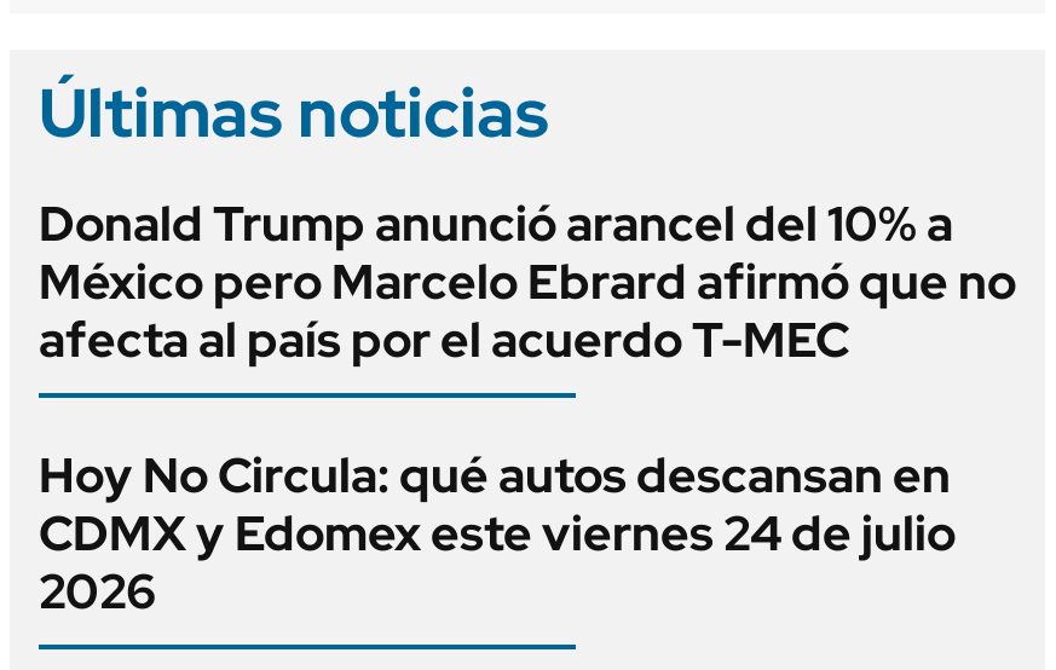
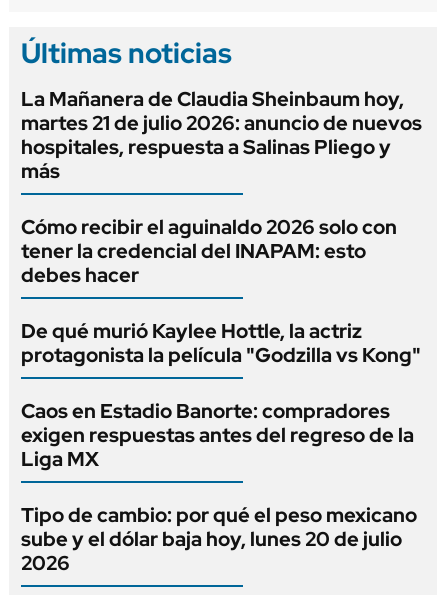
[39,194,1016,566] Donald Trump anunció arancel del 10% a | México pero Marcelo Ebrard afirmó que no | afecta al país por el acuerdo T-MEC | Hoy No Circula: qué autos descansan en | CDMX y Edomex este viernes 24 de julio -> [21,86,422,552] La Mañanera de Claudia Sheinbaum hoy, | martes 21 de julio 2026: anuncio de nuevos | hospitales, respuesta a Salinas Pliego y | más | Cómo recibir el aguinaldo 2026 solo con | tener la credencial del INAPAM: esto | debes hacer | De qué murió Kaylee Hottle, la actriz | protagonista la película "Godzilla vs Kong" | Caos en Estadio Banorte: compradores | exigen respuestas antes del regreso de la | Liga MX | Tipo de cambio: por qué el peso mexicano | sube y el dólar baja hoy, lunes 20 de julio

